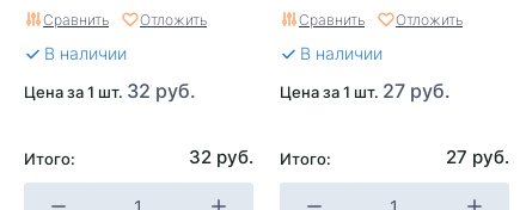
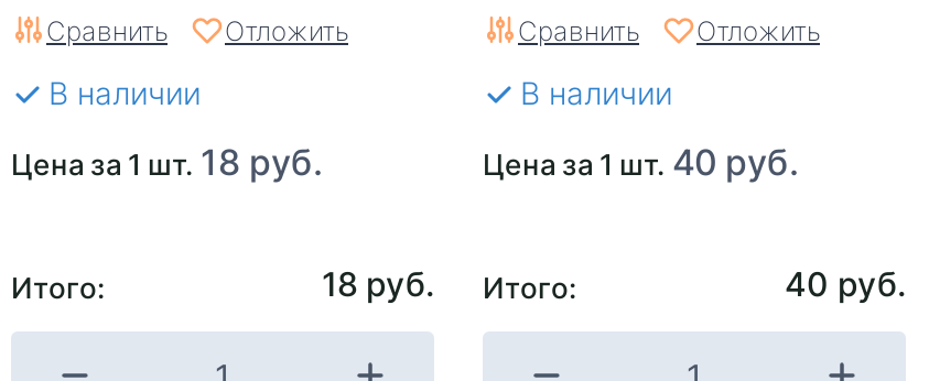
[24,78,196,103] Цена за 1 шт. 32 руб. -> [11,138,324,184] Цена за 1 шт. 18 руб.
[280,78,451,103] Цена за 1 шт. 27 руб. -> [483,138,800,184] Цена за 1 шт. 40 руб.
[189,144,331,168] 32 руб. Итого: -> [322,261,577,305] 18 руб. Итого:
[446,144,509,168] 27 руб. -> [785,261,906,305] 40 руб.

